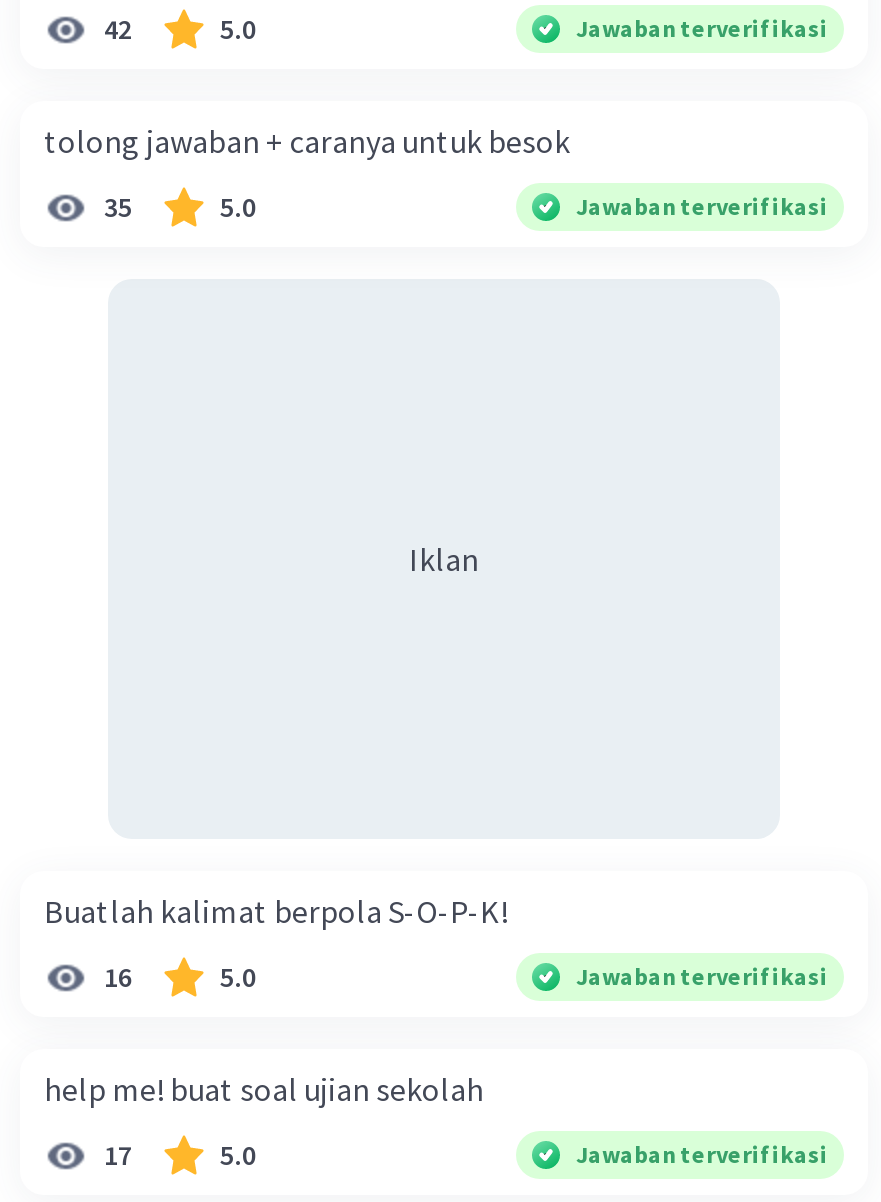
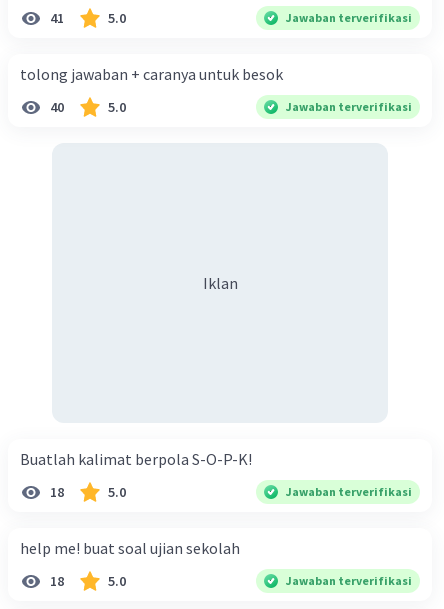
[104,11,132,47] 42 -> [50,9,64,27] 41
[104,189,132,225] 35 -> [50,98,64,116] 40
[104,959,132,995] 16 -> [50,483,64,501] 18
[104,1137,132,1173] 17 -> [50,572,64,590] 18

